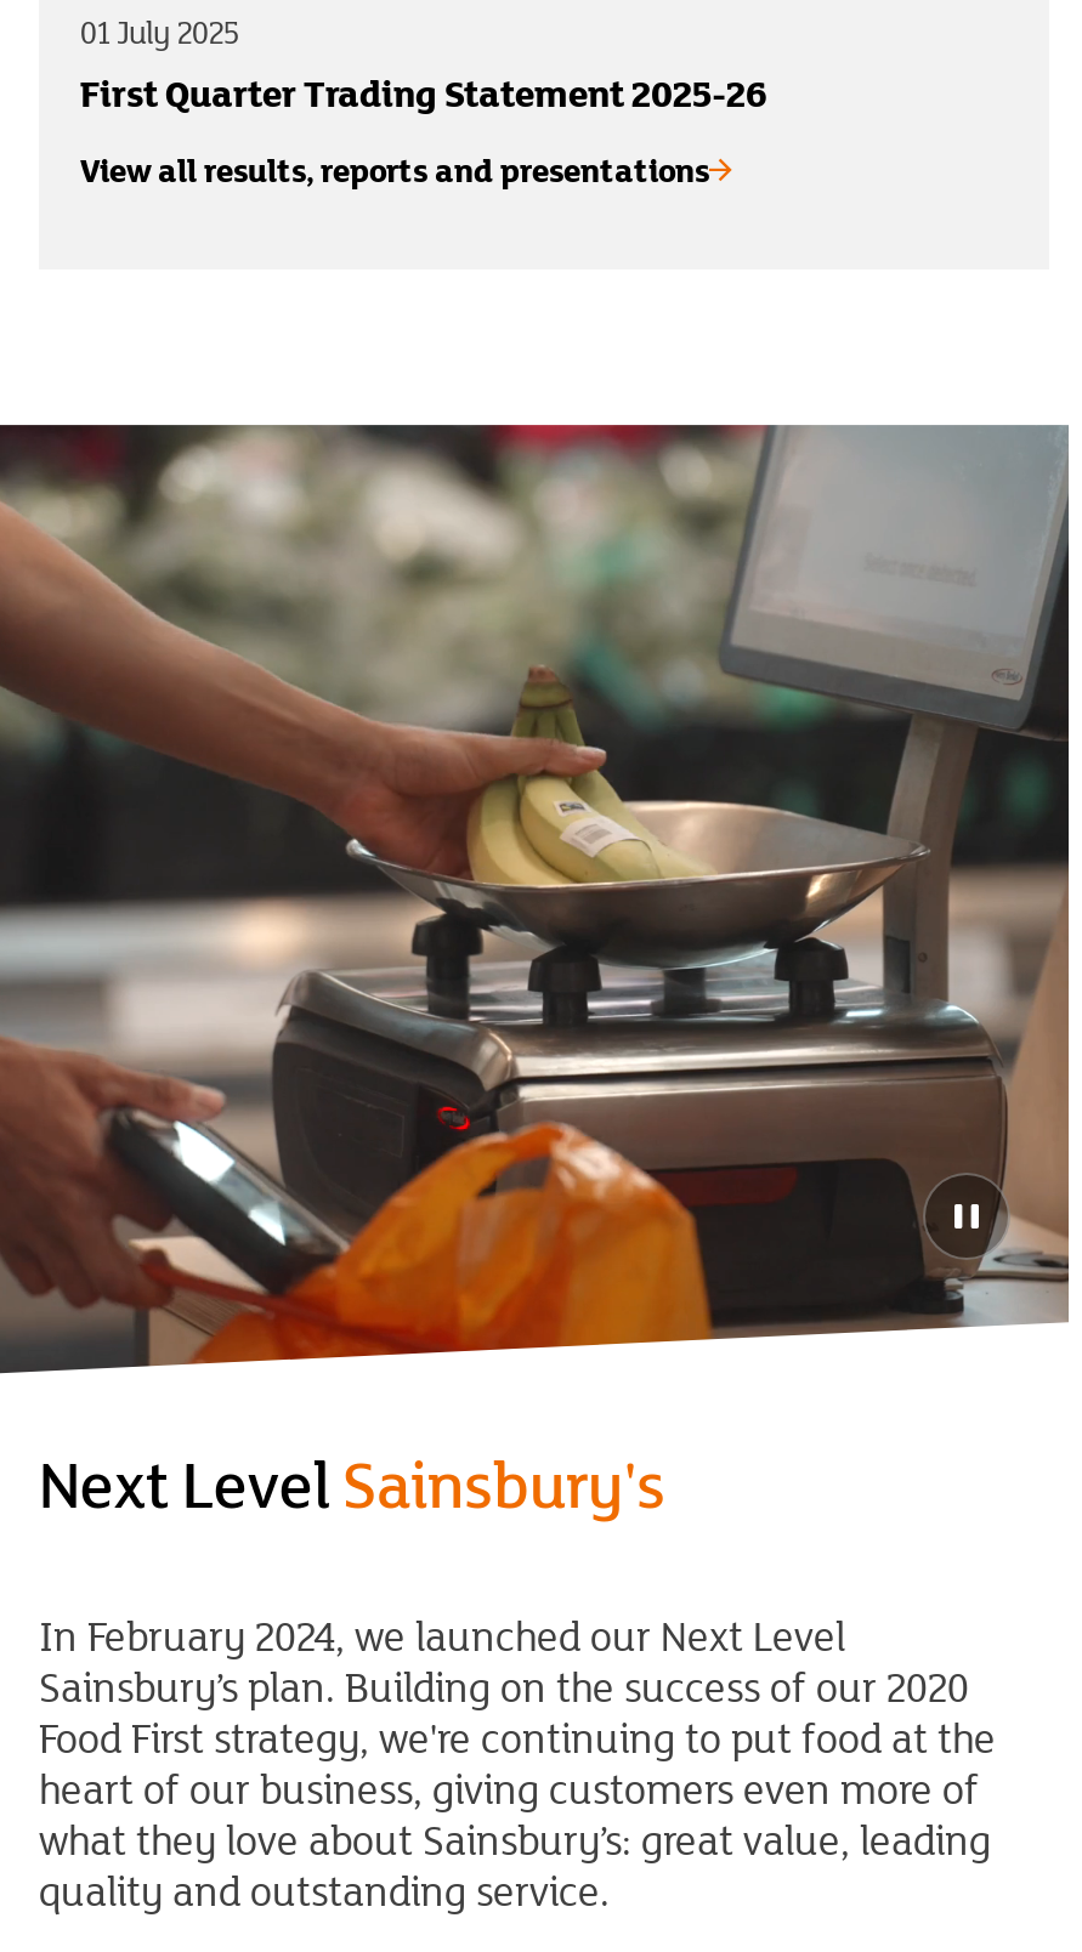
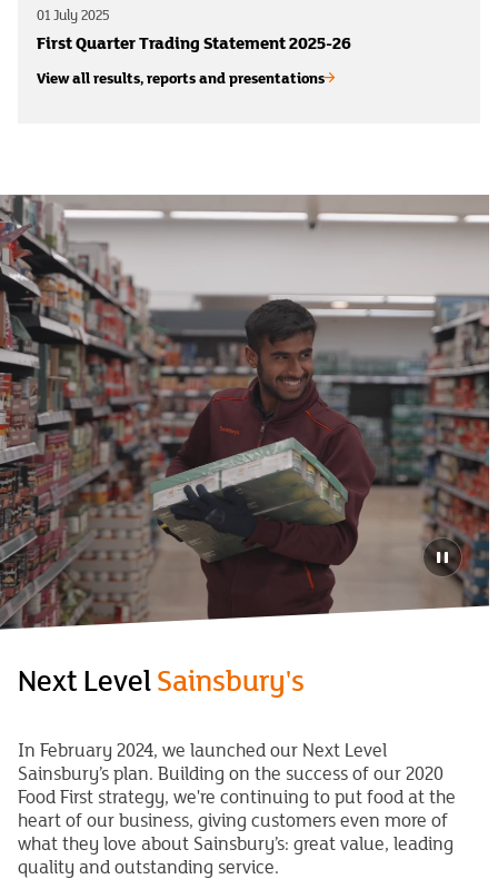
[7,422,1071,1367] [image] -> [3,195,490,628] [image]

